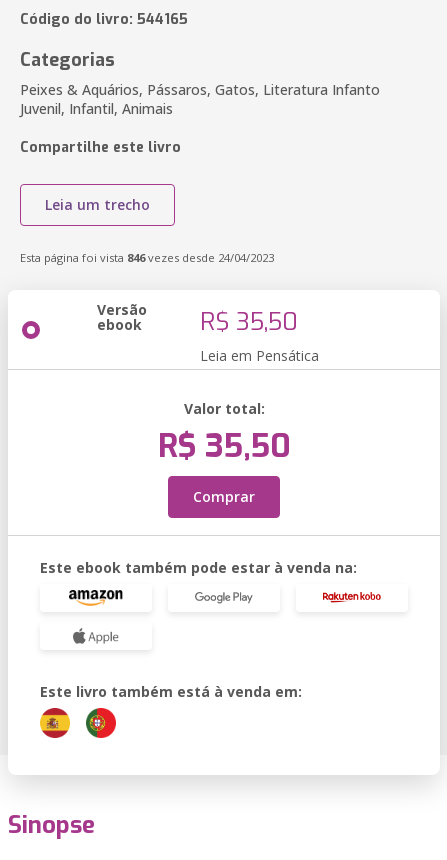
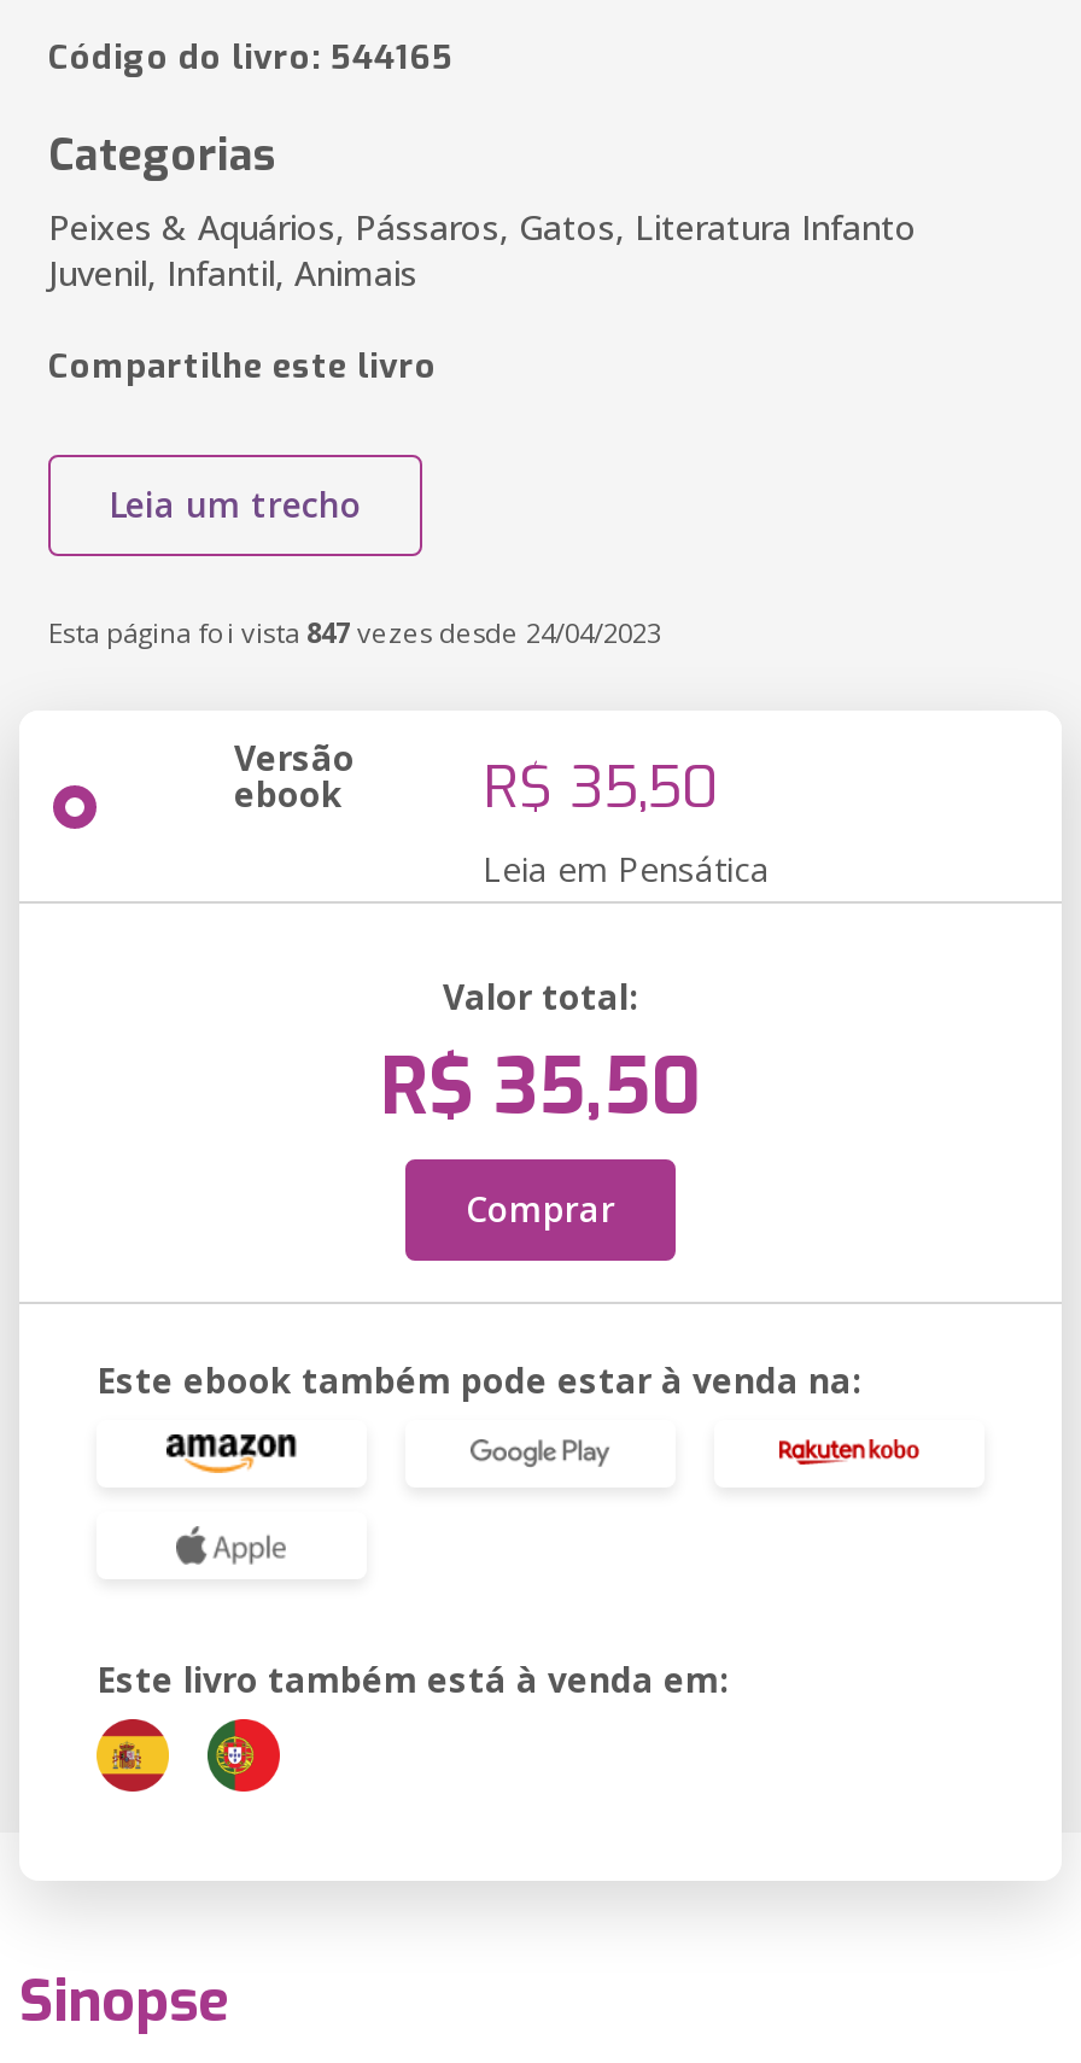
[20,250,274,265] Esta página foi vista 846 vezes desde 24/04/2023 -> [48,614,661,650] Esta página foi vista 847 vezes desde 24/04/2023

